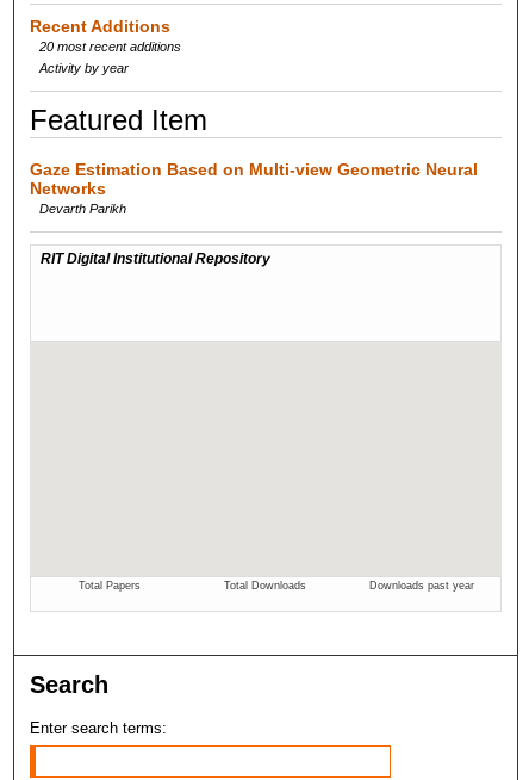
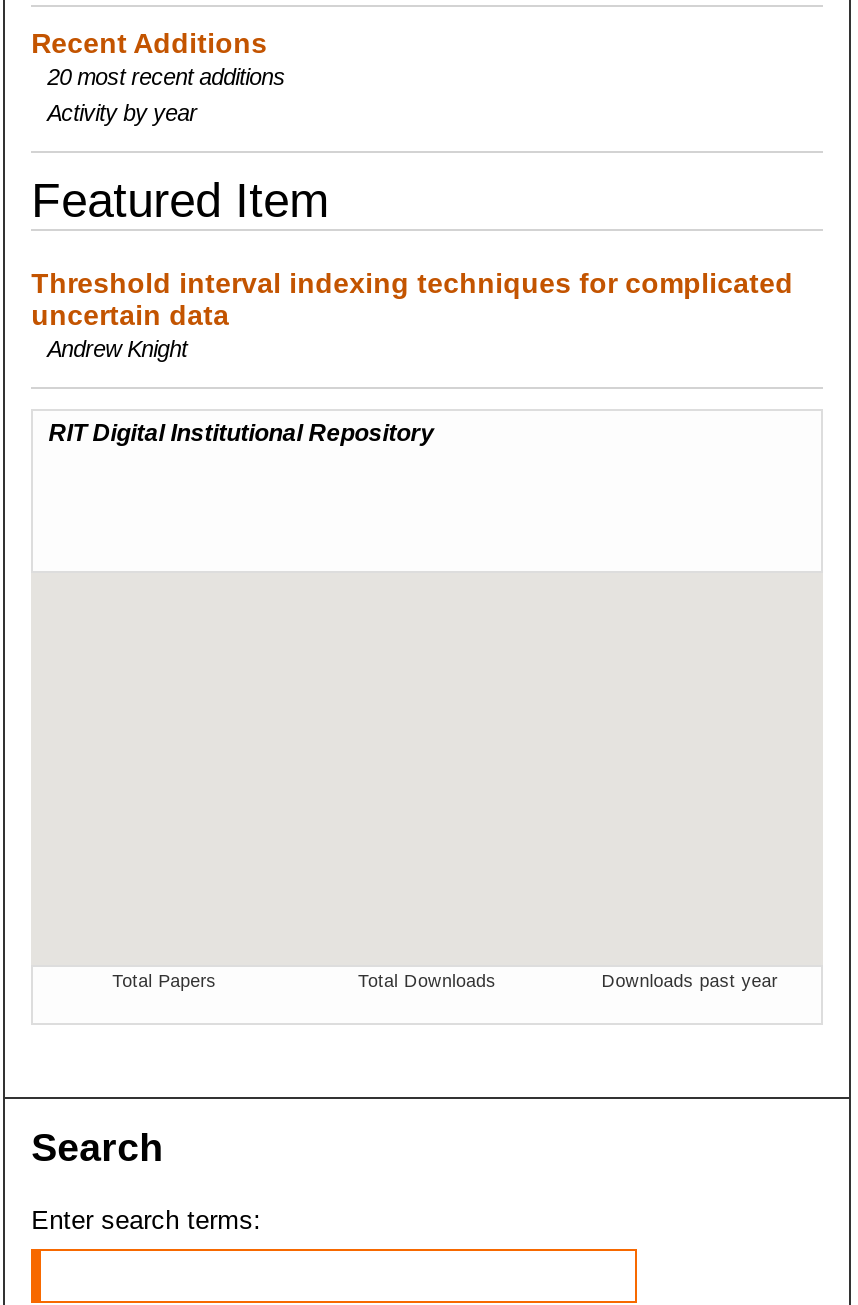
[30,160,478,216] Gaze Estimation Based on Multi-view Geometric Neural | Networks | Devarth Parikh -> [31,267,793,361] Threshold interval indexing techniques for complicated | uncertain data | Andrew Knight

